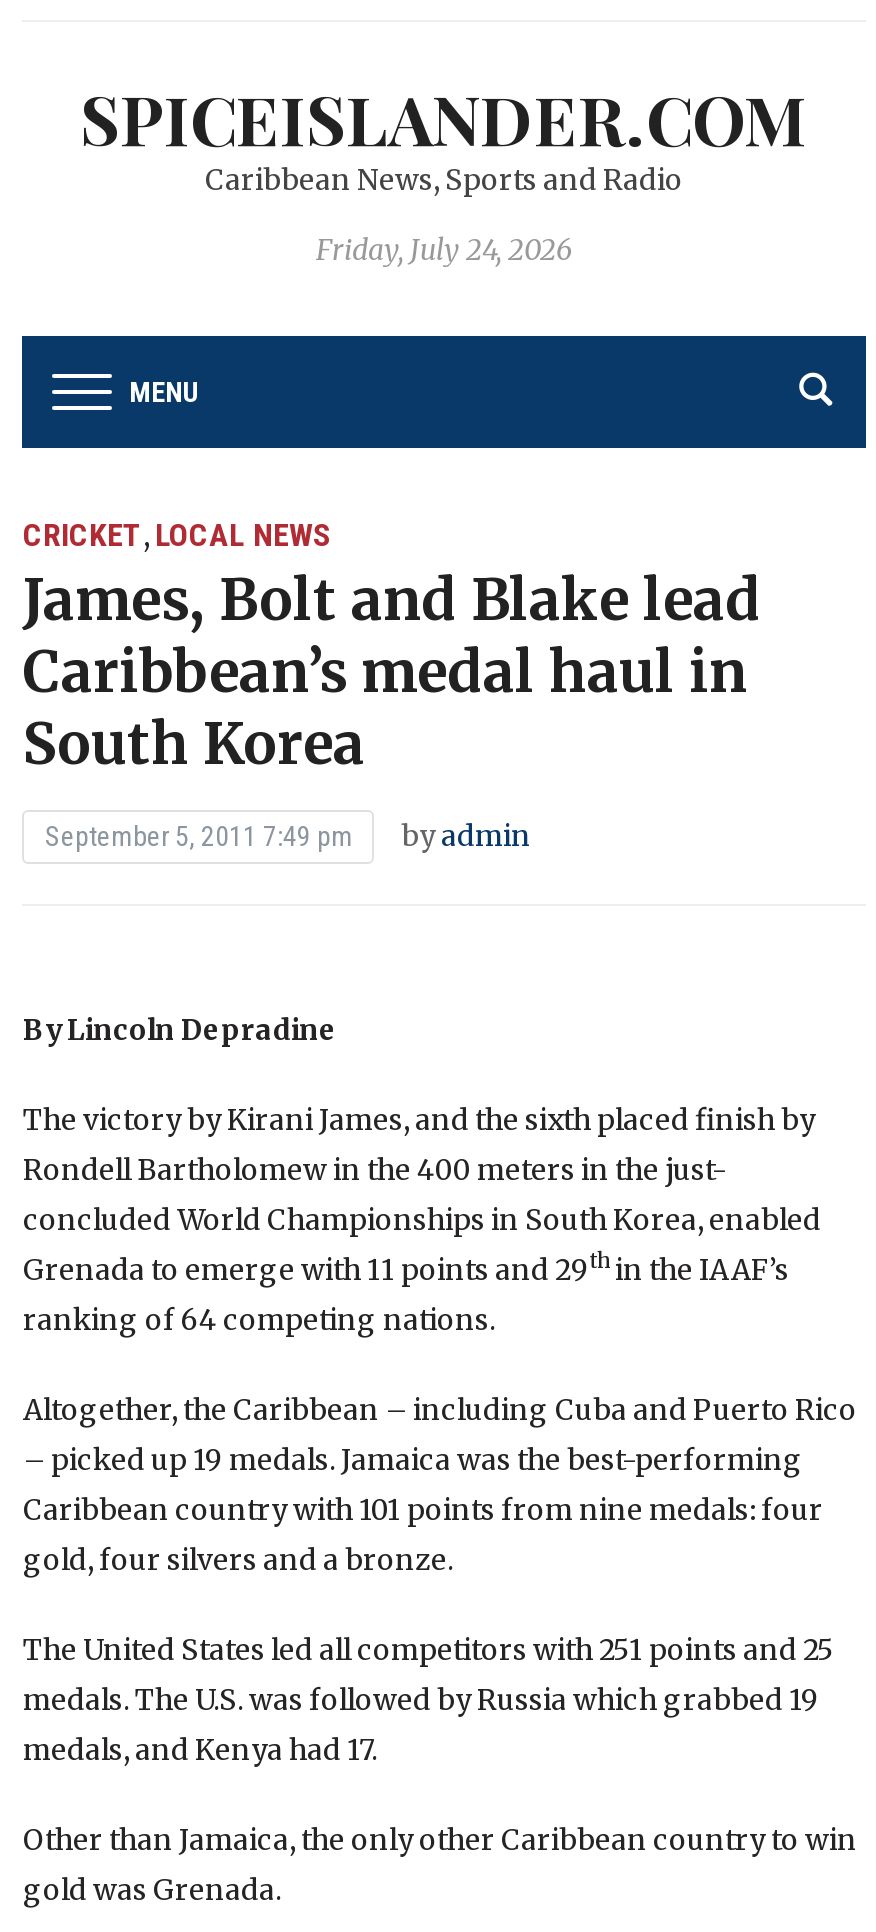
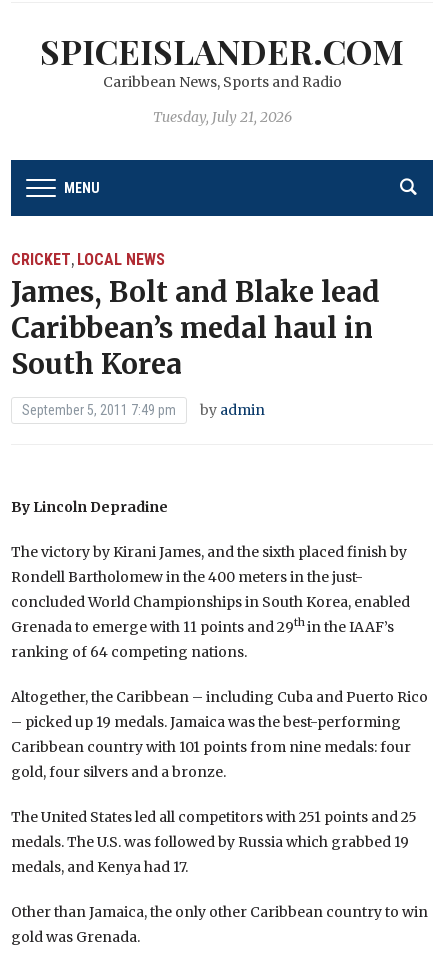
[316,232,572,268] Friday, July 24, 2026 -> [152,108,291,126] Tuesday, July 21, 2026

